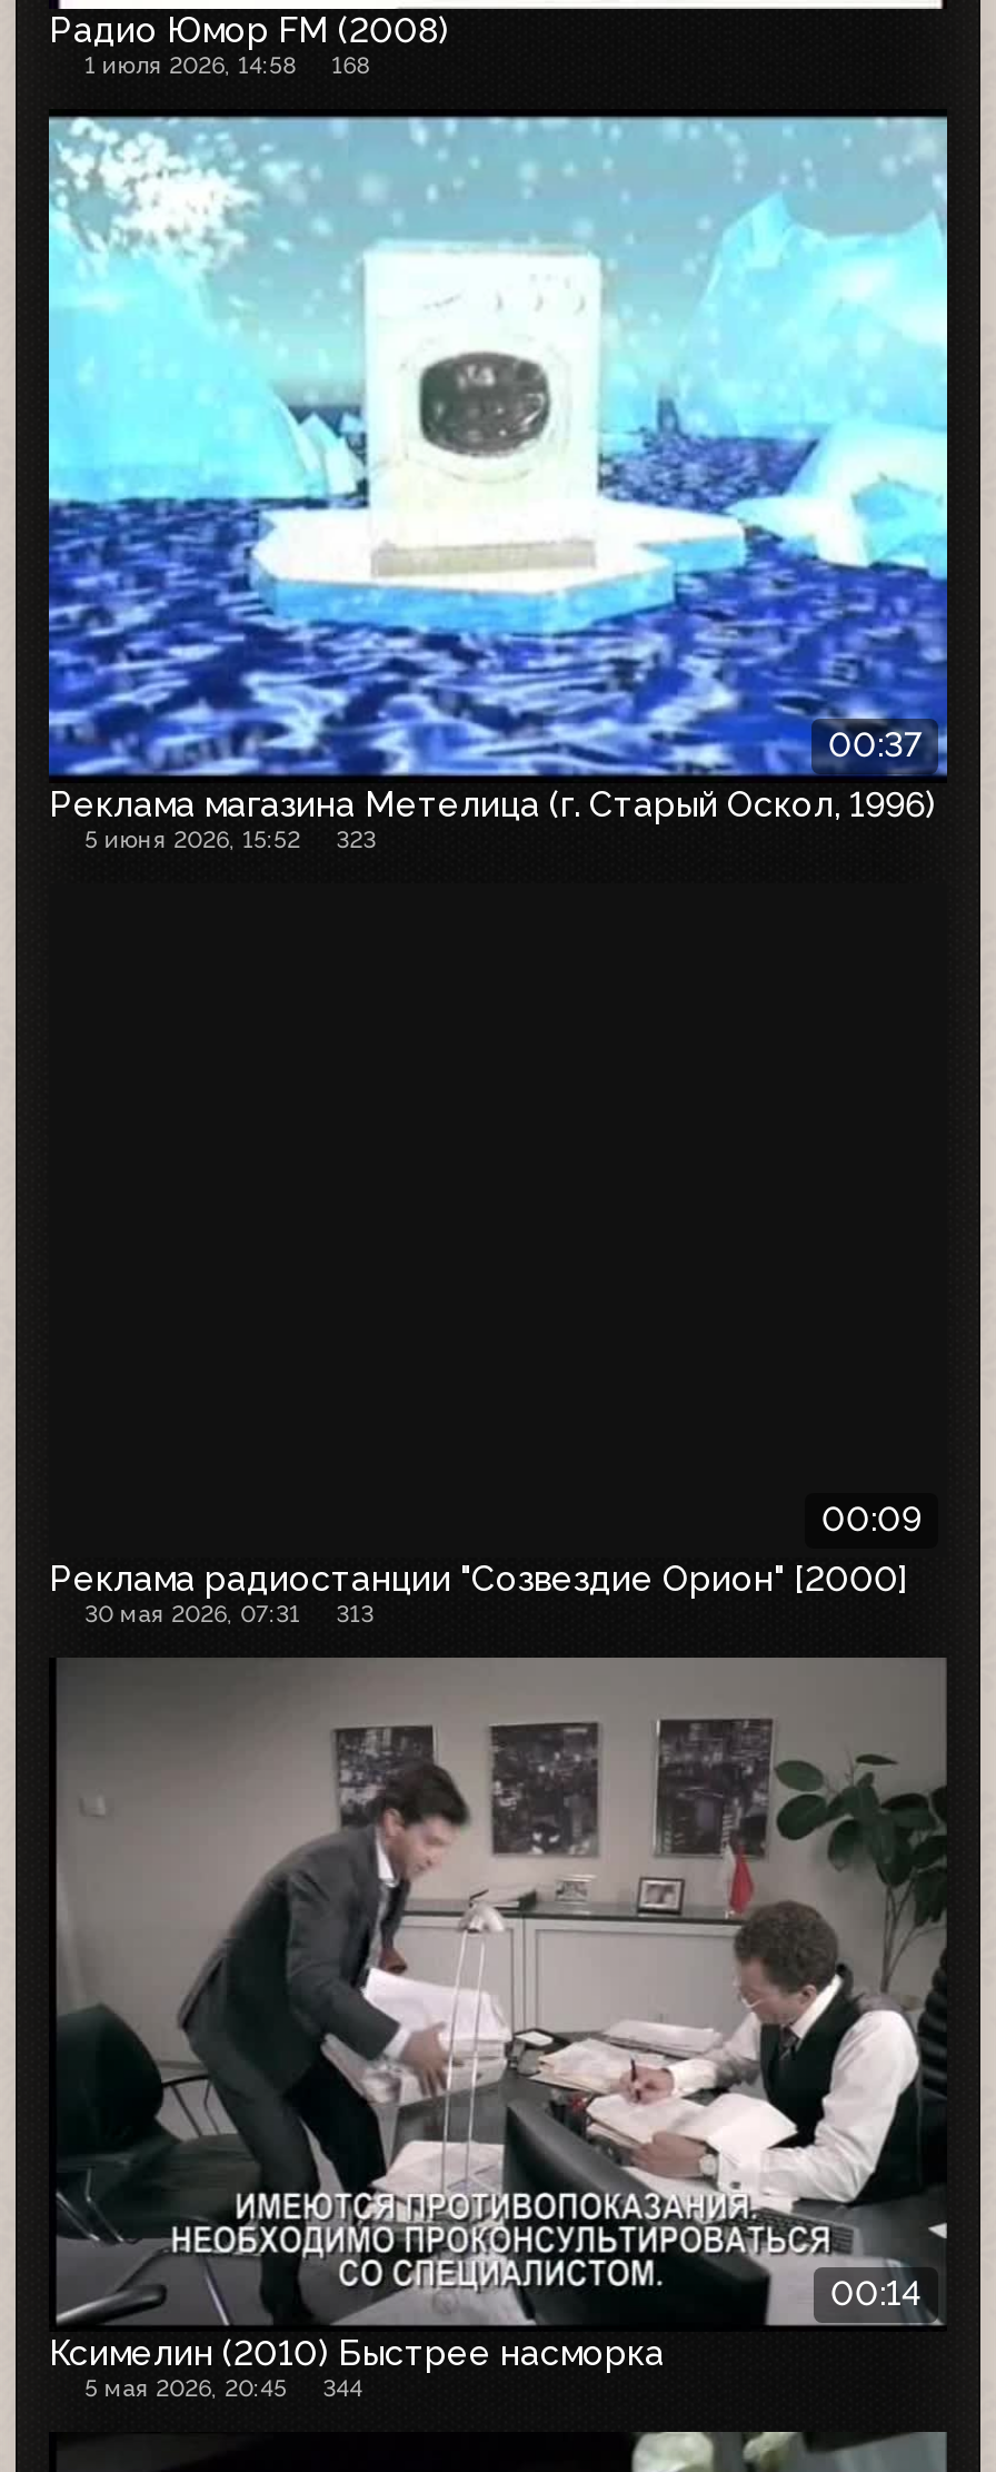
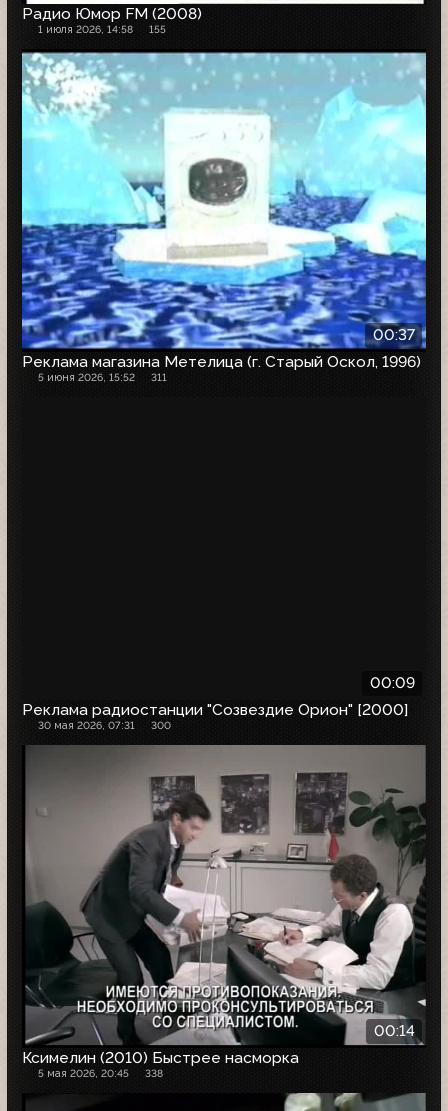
[85,51,369,78] 1 июля 2026, 14:58 168 -> [38,23,166,35] 1 июля 2026, 14:58 155
[85,825,376,852] 5 июня 2026, 15:52 323 -> [38,371,167,383] 5 июня 2026, 15:52 311
[85,1600,374,1626] 30 мая 2026, 07:31 313 -> [38,719,171,731] 30 мая 2026, 07:31 300
[85,2374,363,2401] 5 мая 2026, 20:45 344 -> [38,1067,163,1079] 5 мая 2026, 20:45 338

